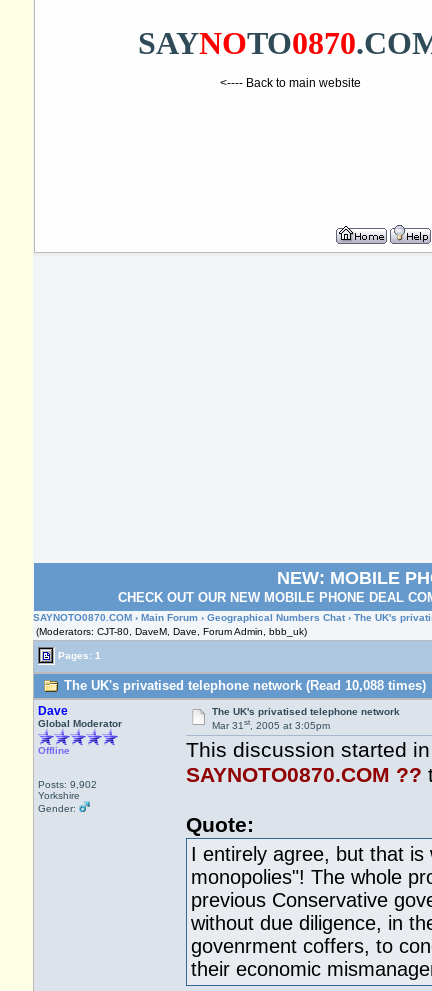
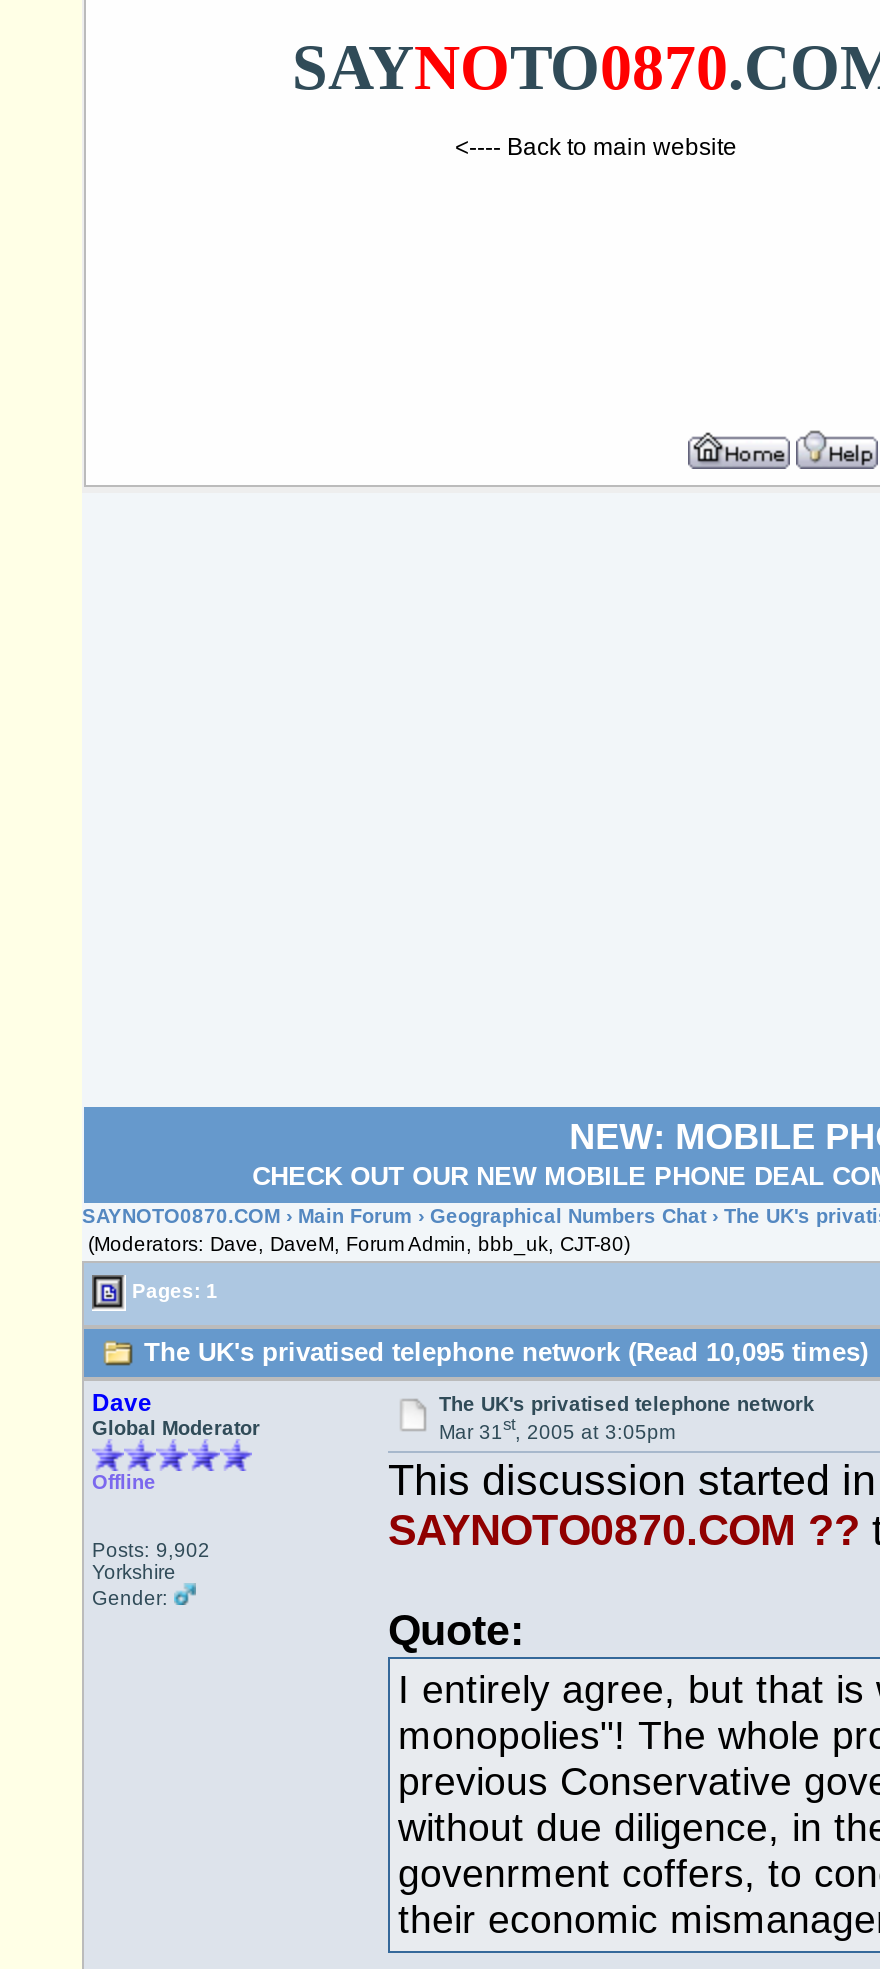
[36,626,307,637] (Moderators: CJT-80, DaveM, Dave, Forum Admin, bbb_uk) -> [88,1233,630,1255] (Moderators: Dave, DaveM, Forum Admin, bbb_uk, CJT-80)
[60,678,426,693] The UK's privatised telephone network (Read 10,088 times) -> [136,1337,868,1367] The UK's privatised telephone network (Read 10,095 times)

